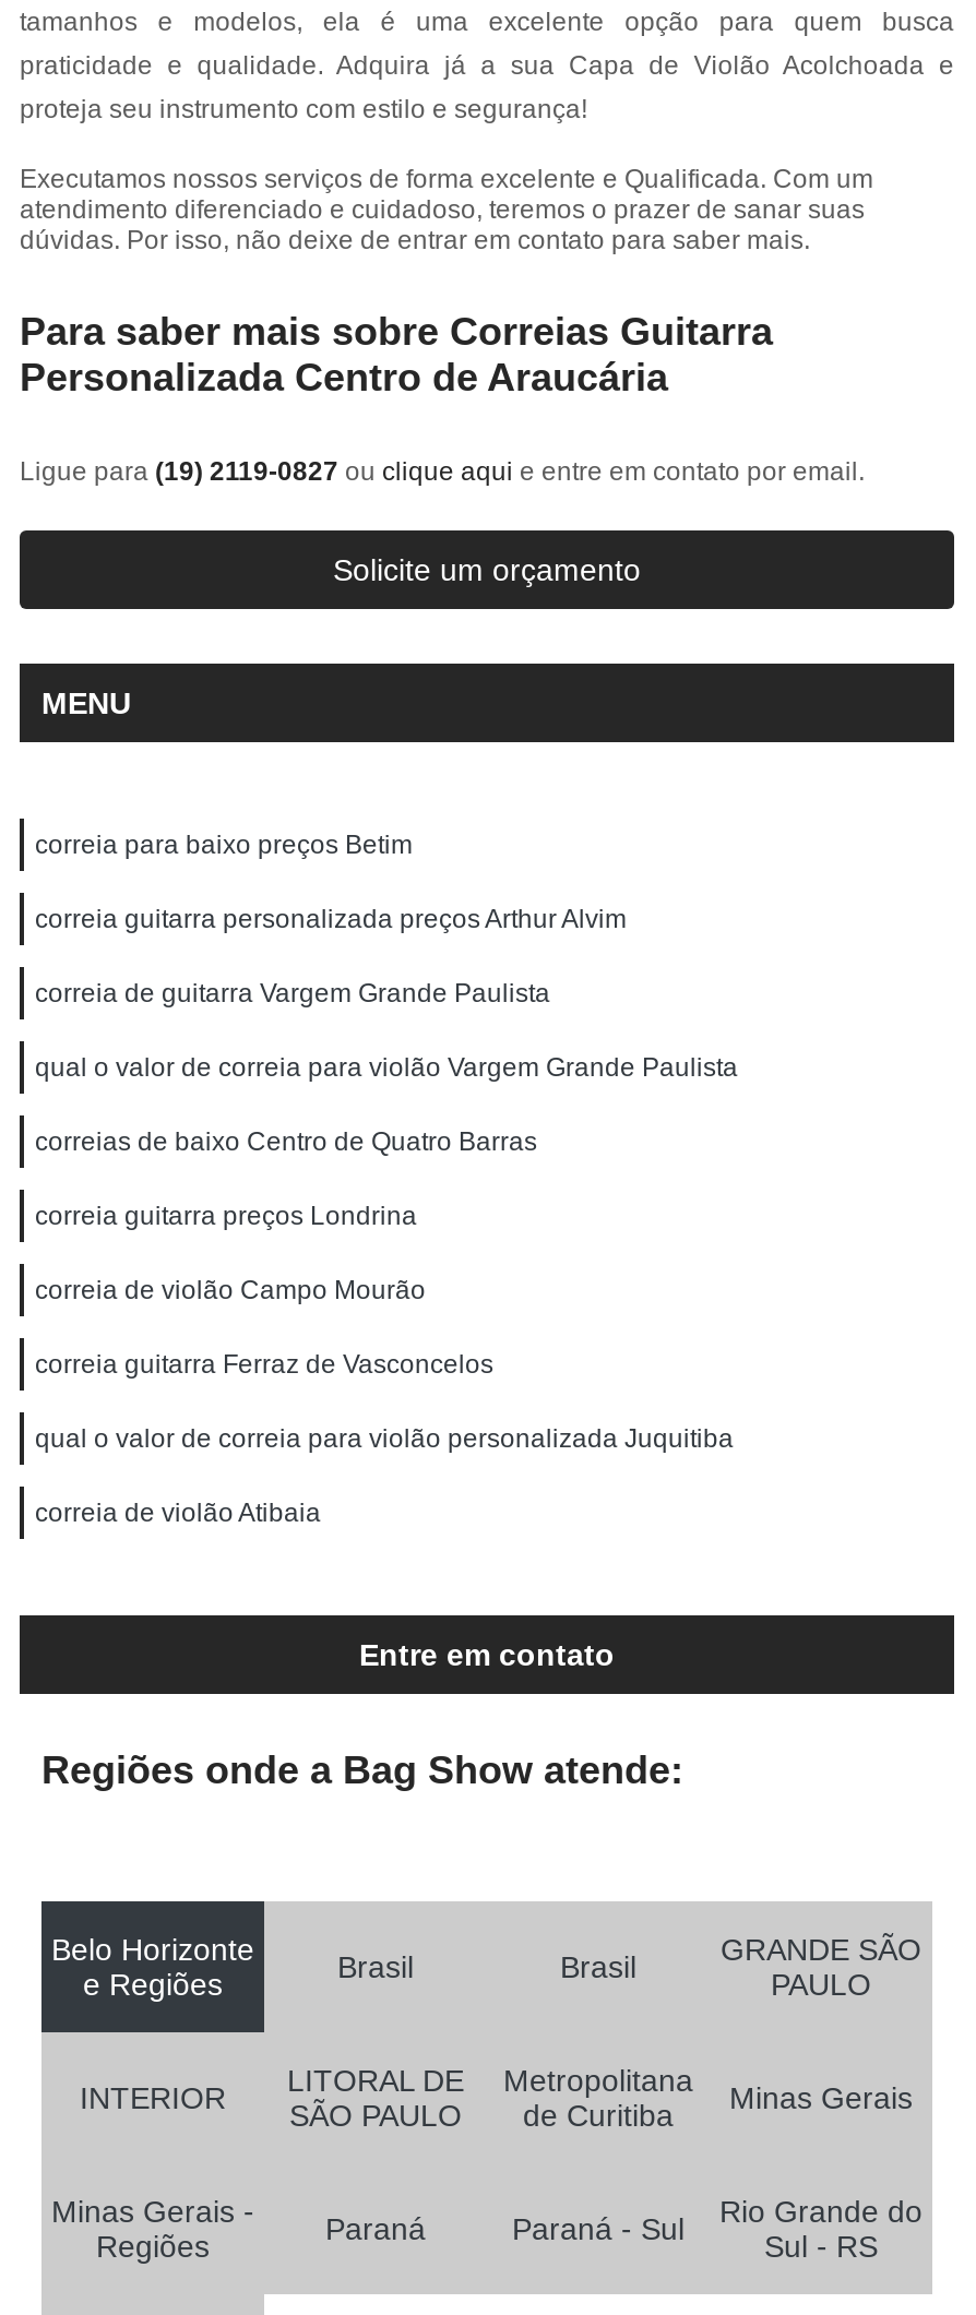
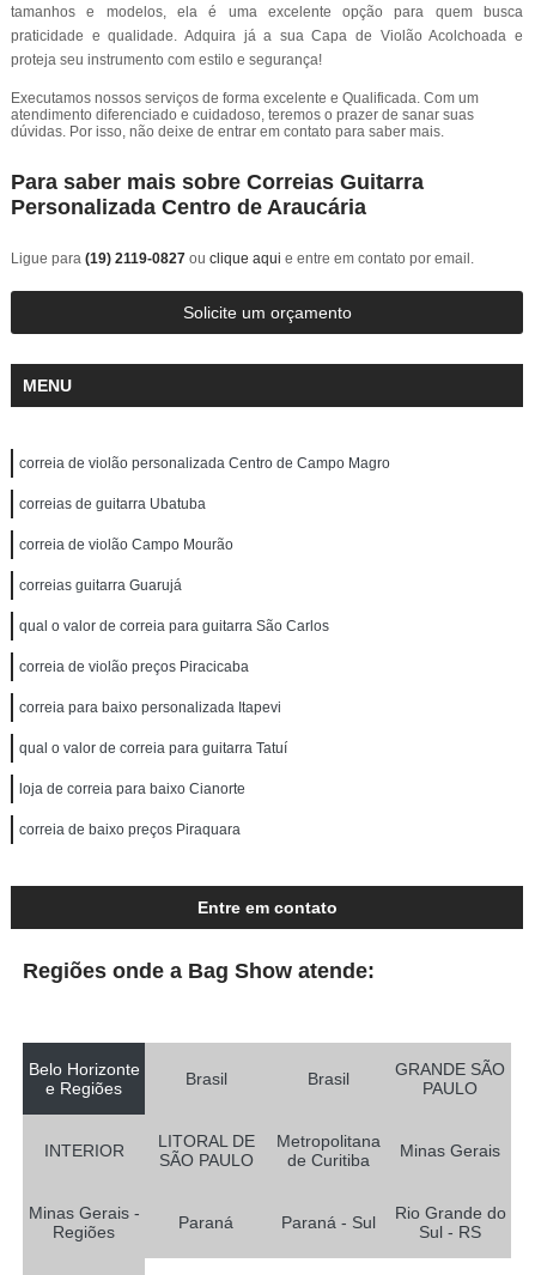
[35,830,738,1231] correia para baixo preços Betim | correia guitarra personalizada preços Arthur Alvim | correia de guitarra Vargem Grande Paulista | qual o valor de correia para violão Vargem Grande Paulista | correias de baixo Centro de Quatro Barras | correia guitarra preços Londrina -> [19,455,390,512] correia de violão personalizada Centro de Campo Magro | correias de guitarra Ubatuba
moved [35,1275,426,1305] -> [19,536,233,553]: correia de violão Campo Mourão
[35,1349,734,1528] correia guitarra Ferraz de Vasconcelos | qual o valor de correia para violão personalizada Juquitiba | correia de violão Atibaia -> [19,577,329,838] correias guitarra Guarujá | qual o valor de correia para guitarra São Carlos | correia de violão preços Piracicaba | correia para baixo personalizada Itapevi | qual o valor de correia para guitarra Tatuí | loja de correia para baixo Cianorte | correia de baixo preços Piraquara

